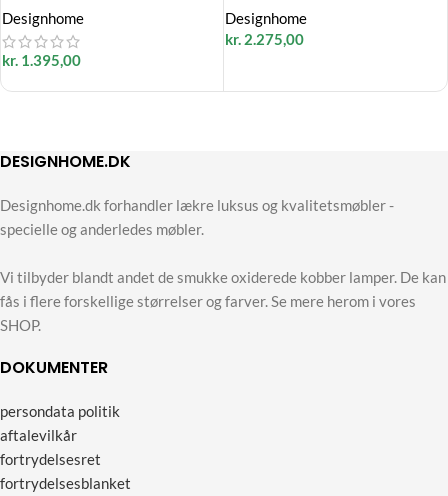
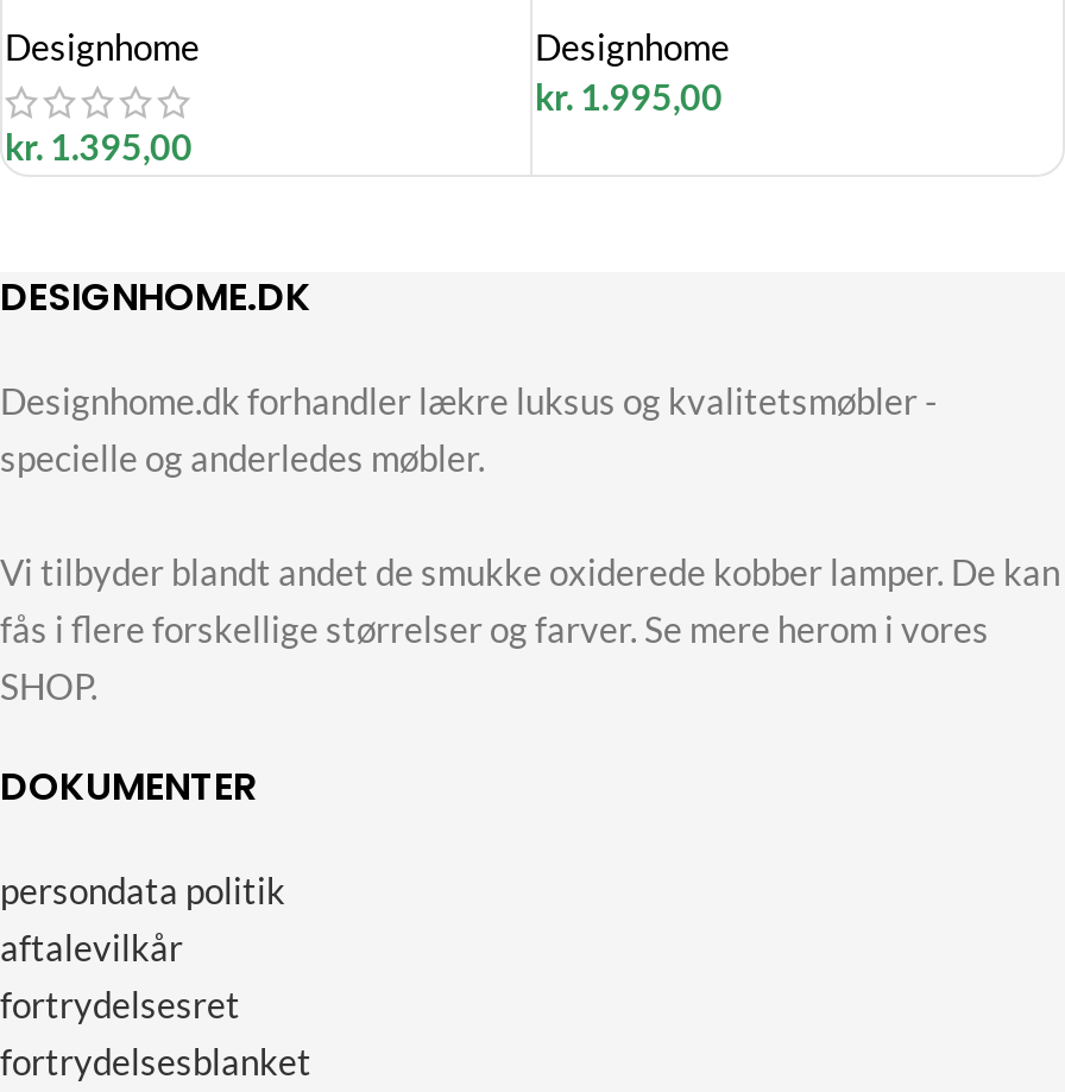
[225,30,304,48] kr. 2.275,00 -> [535,75,723,117] kr. 1.995,00

